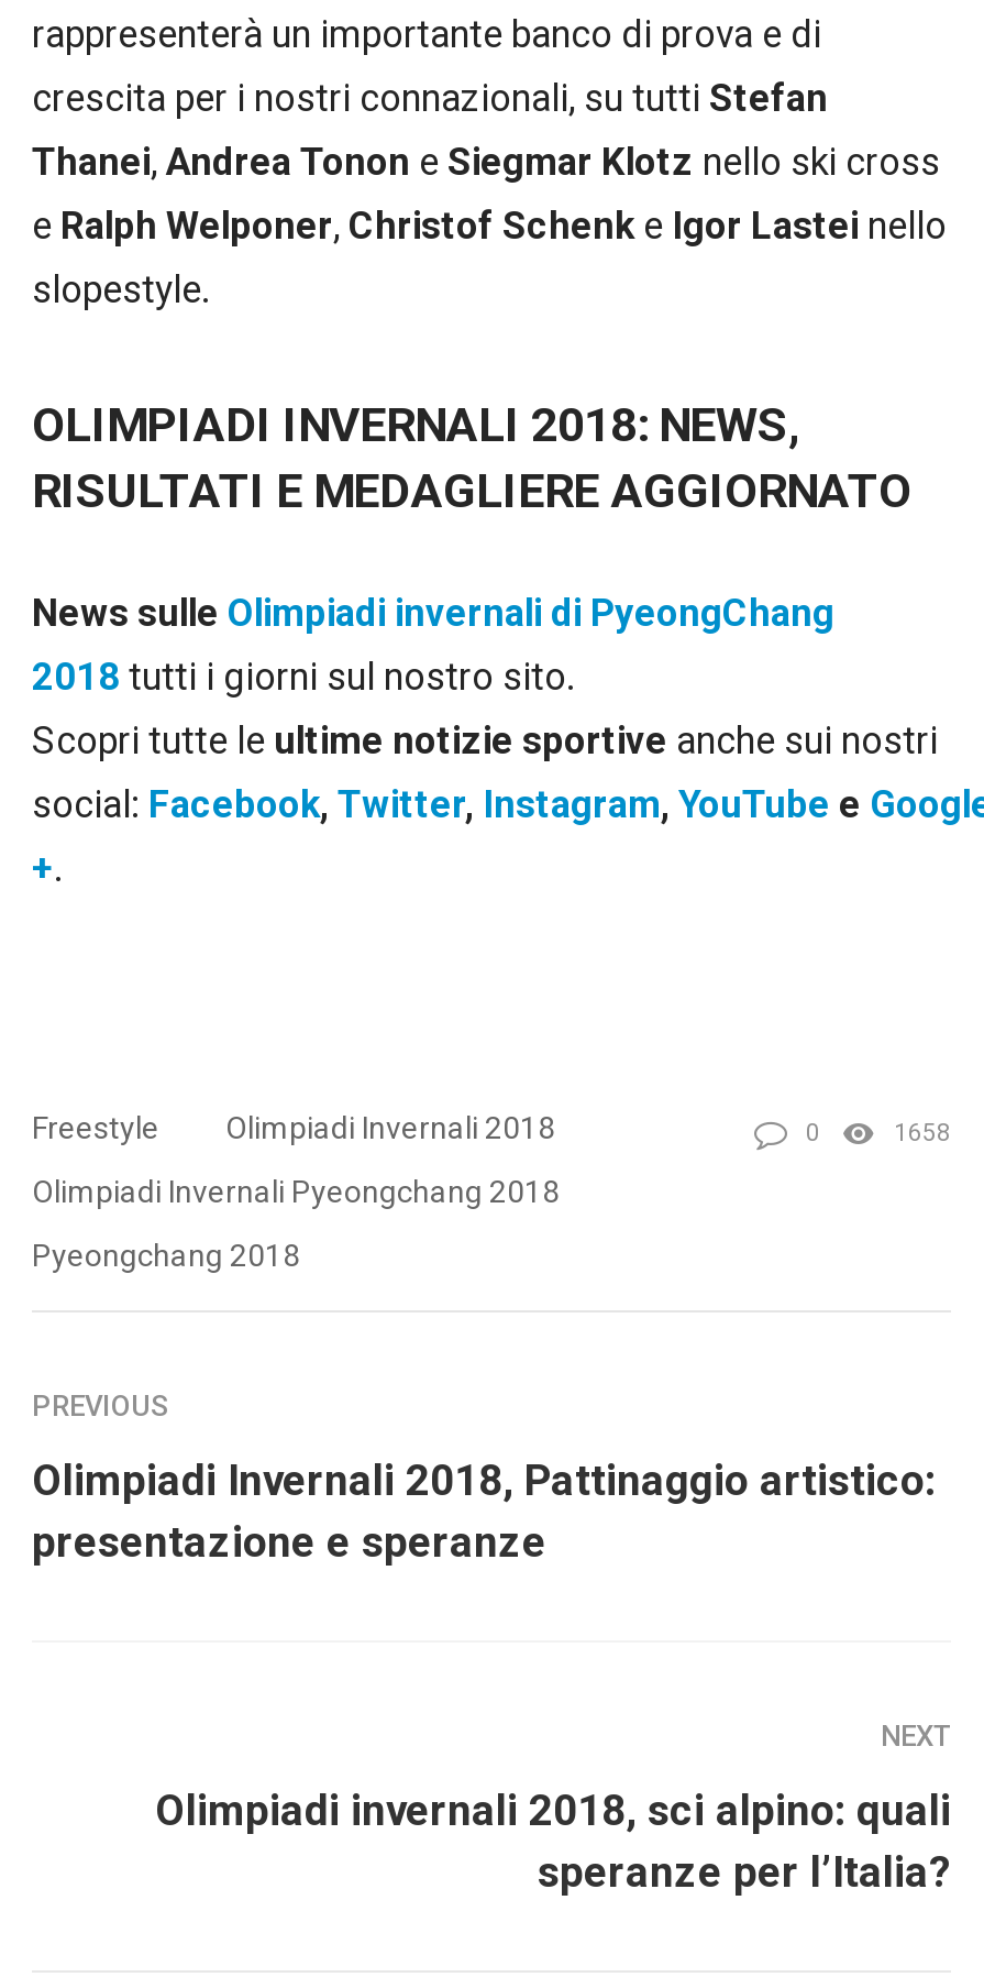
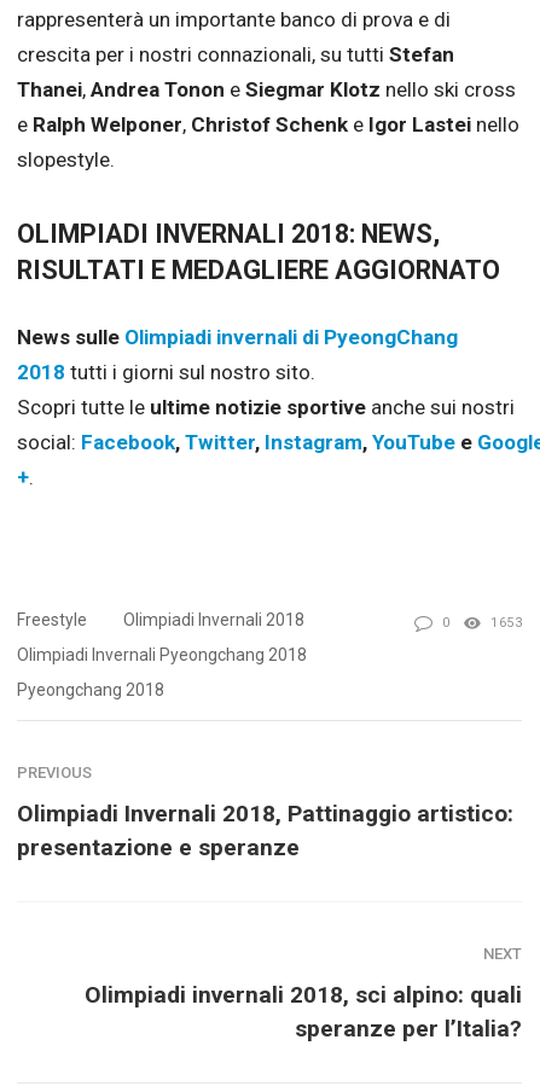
[894,1119,951,1148] 1658 -> [490,615,522,631] 1653

